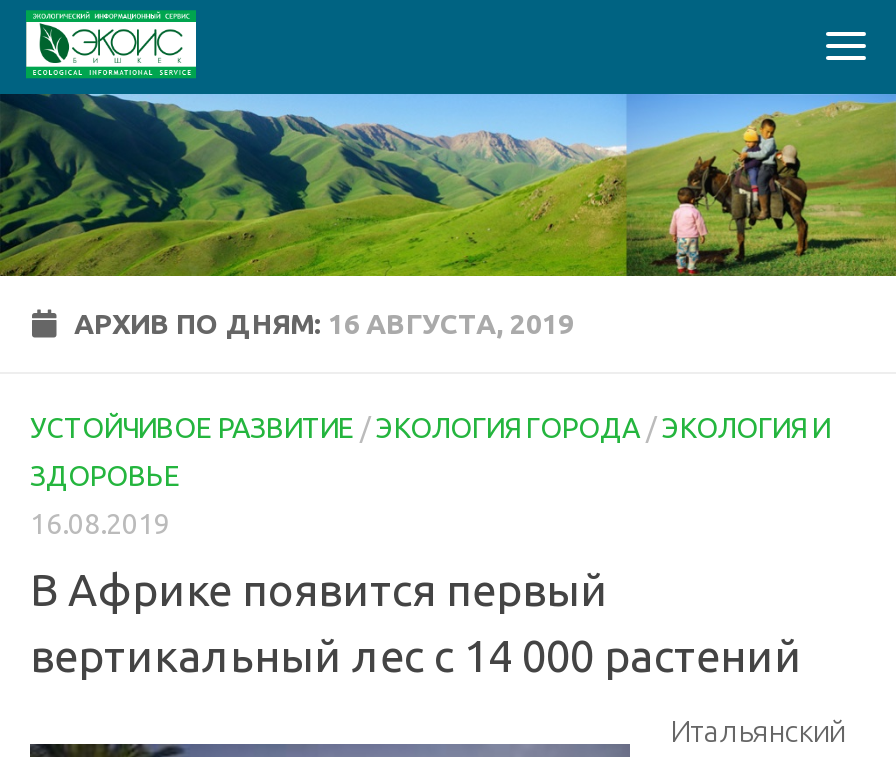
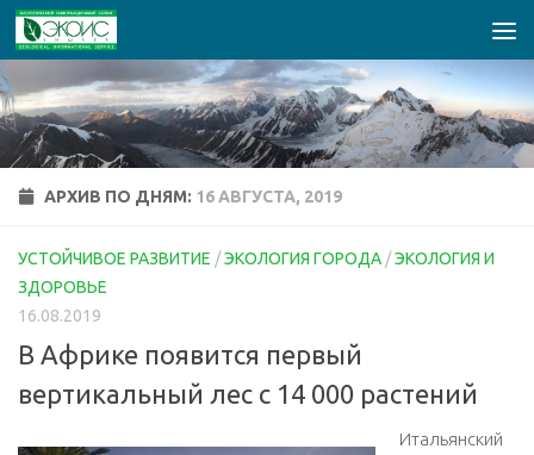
[6,94,890,278] [image] -> [4,58,530,169] [image]

